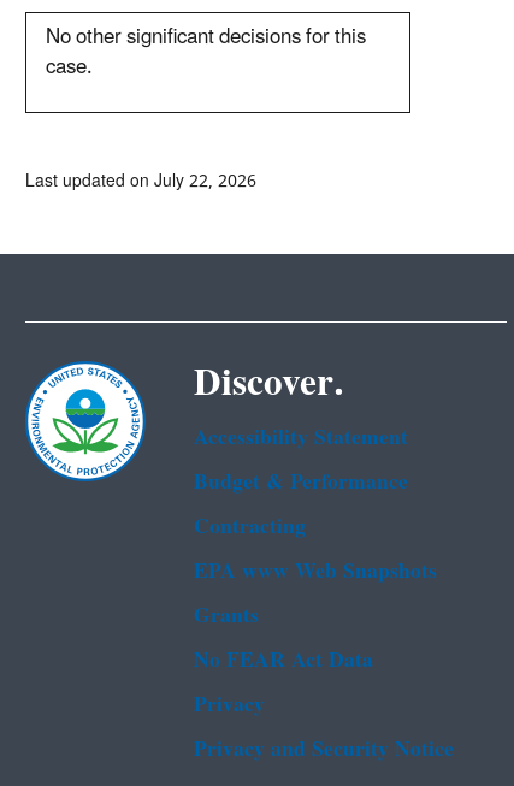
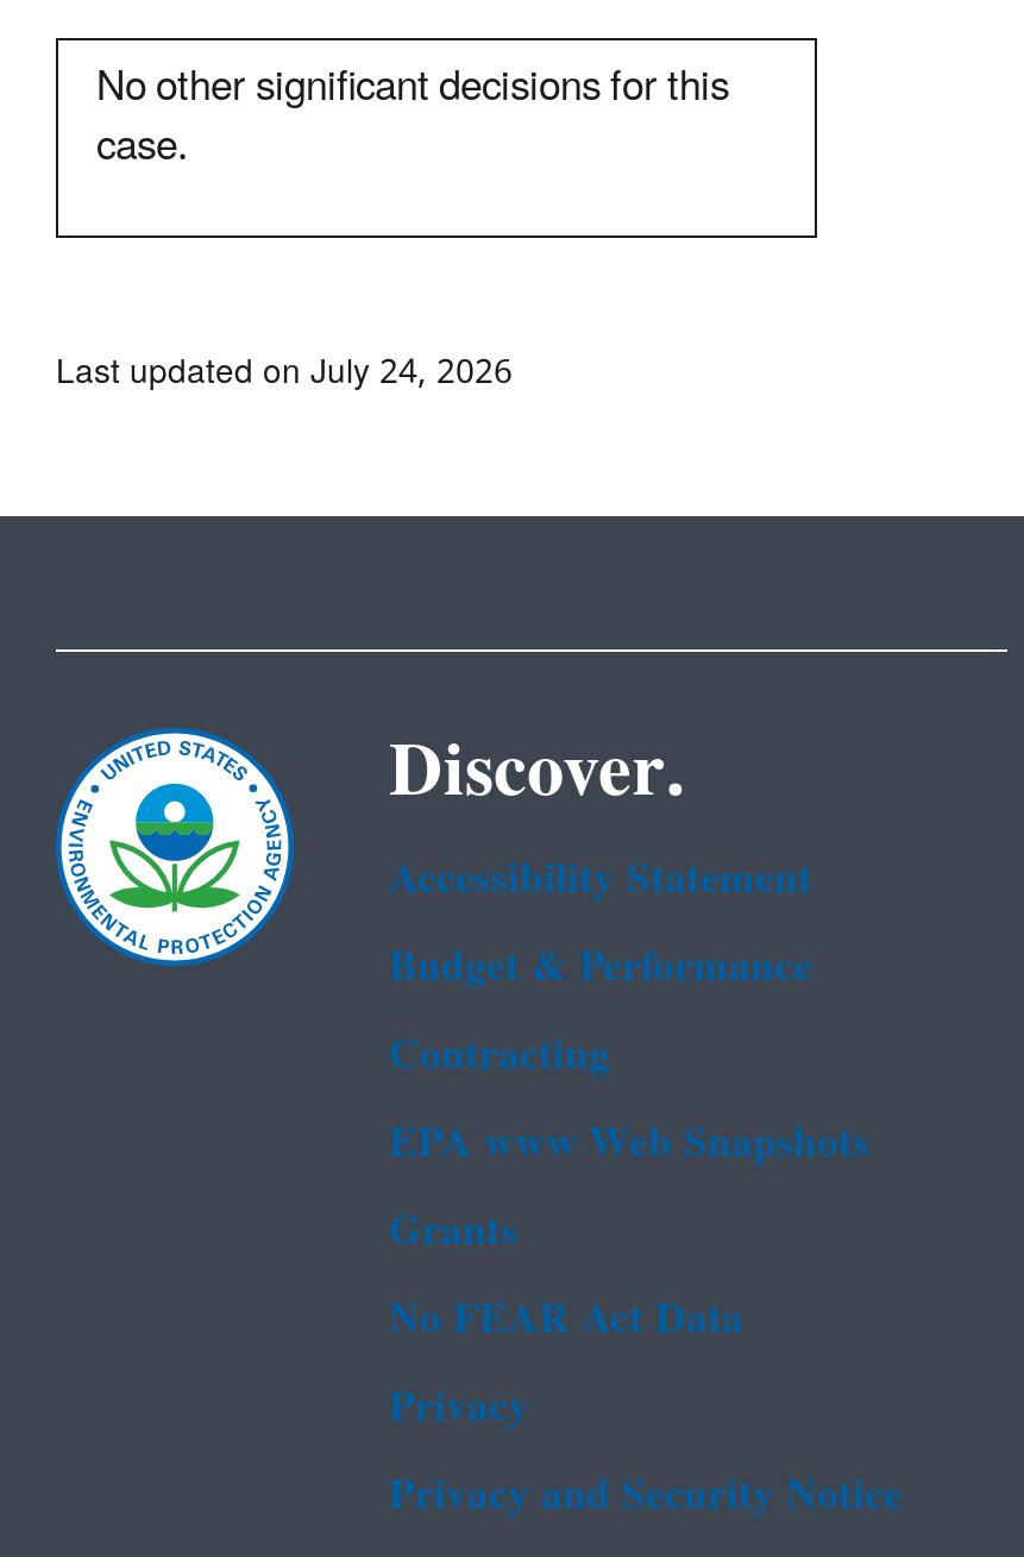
[25,163,256,198] Last updated on July 22, 2026 -> [56,337,513,406] Last updated on July 24, 2026

